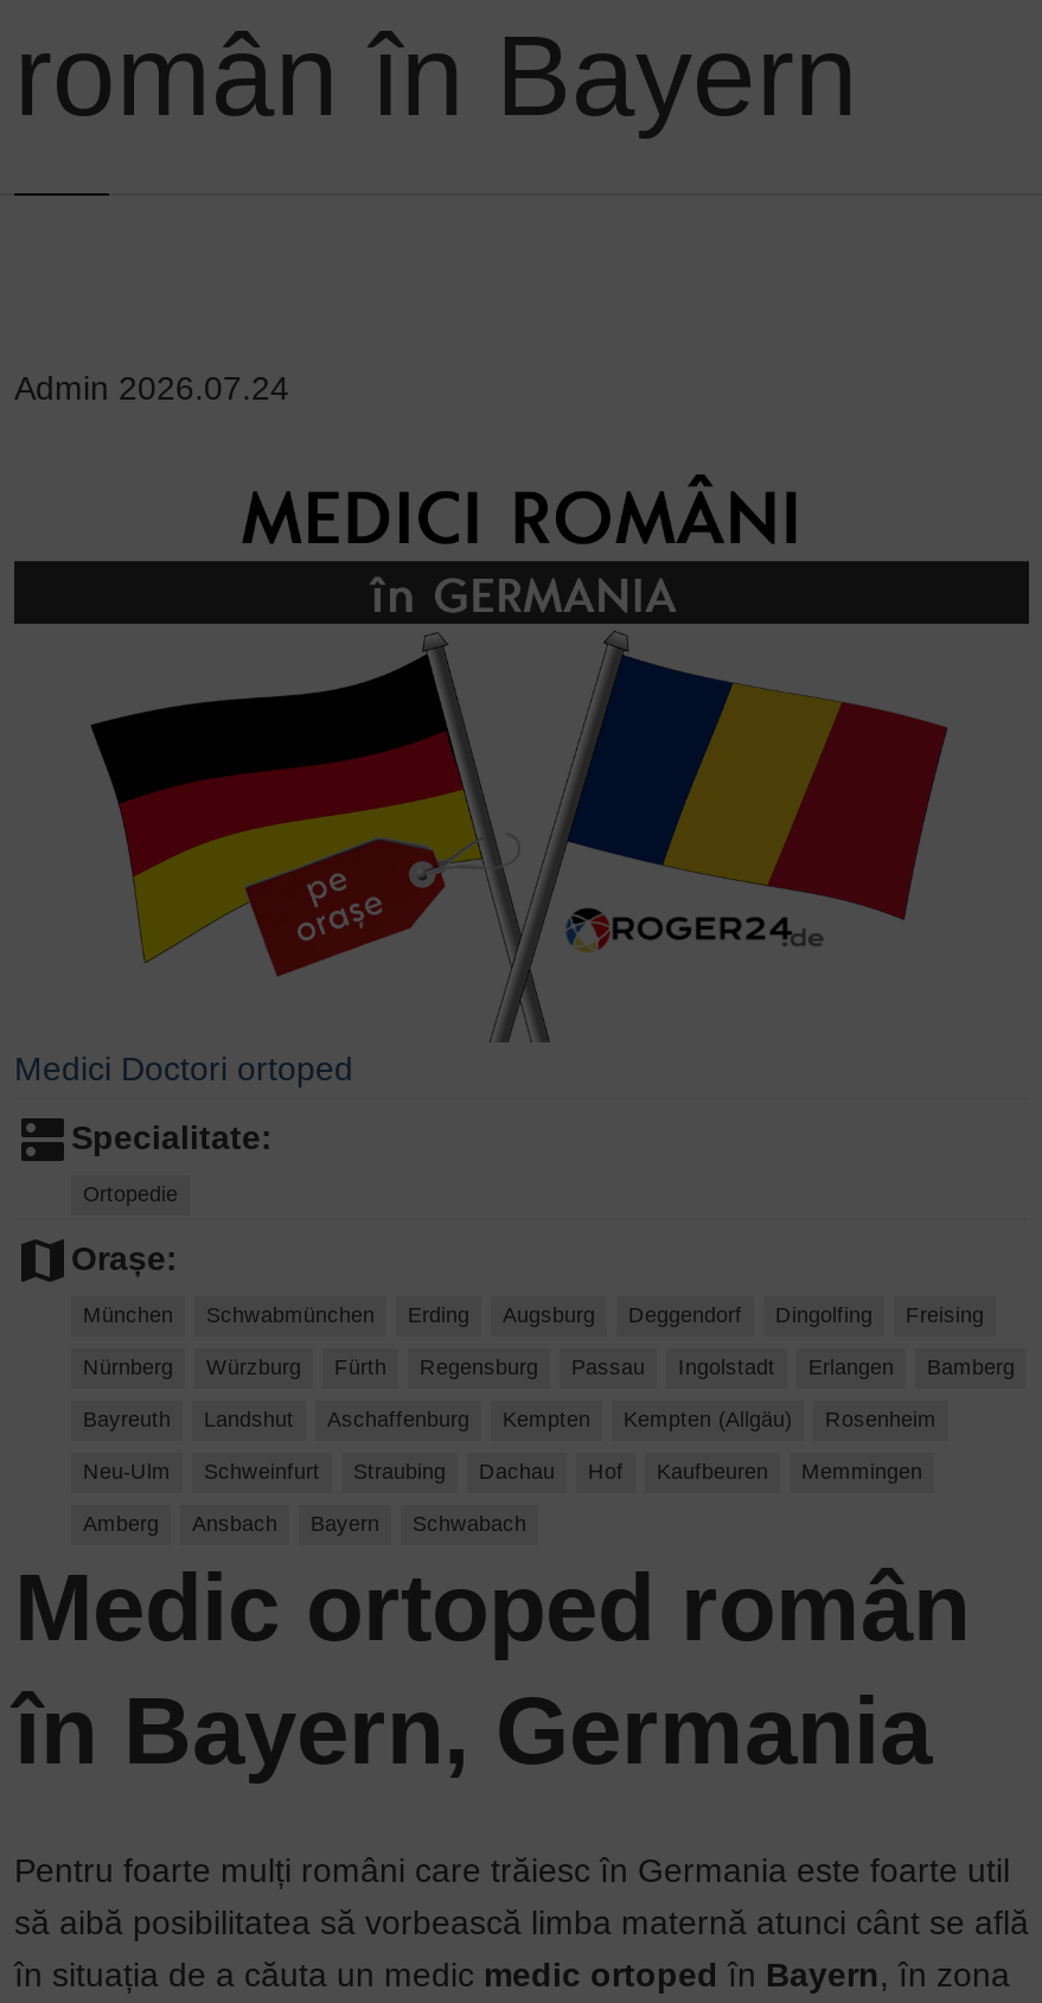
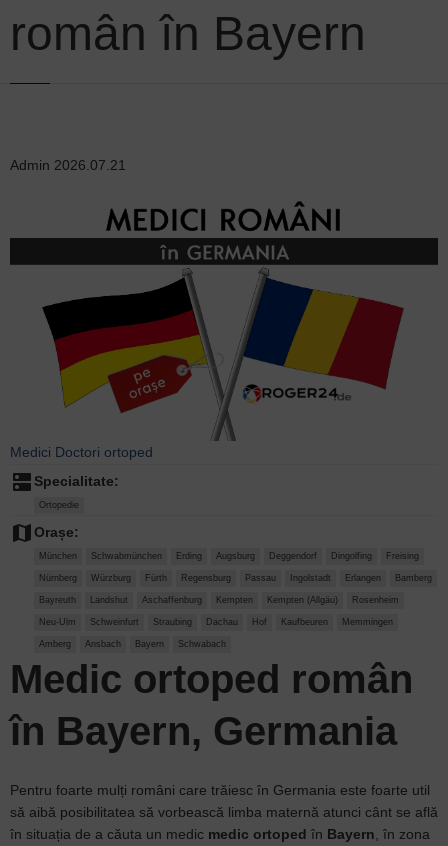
[14,369,289,407] Admin 2026.07.24 -> [10,157,126,173] Admin 2026.07.21

